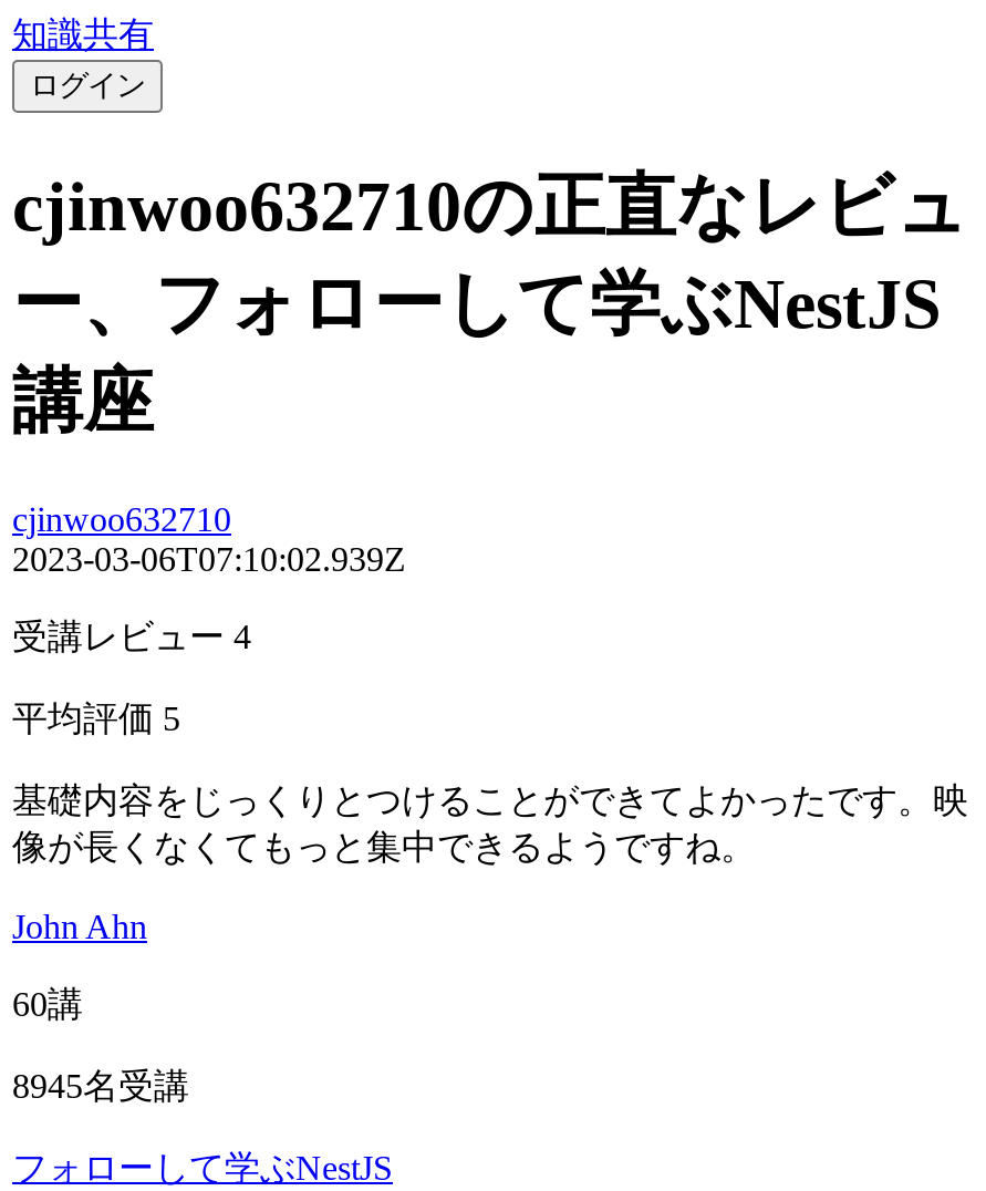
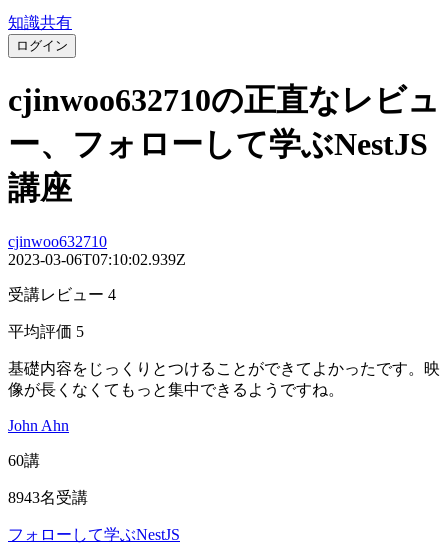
[12,1067,189,1104] 8945名受講 -> [8,489,88,506] 8943名受講

